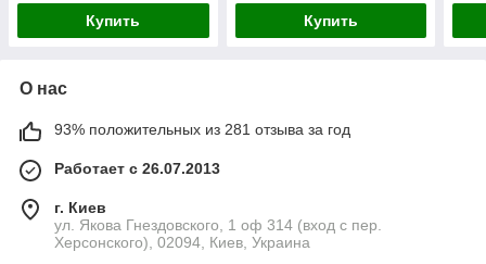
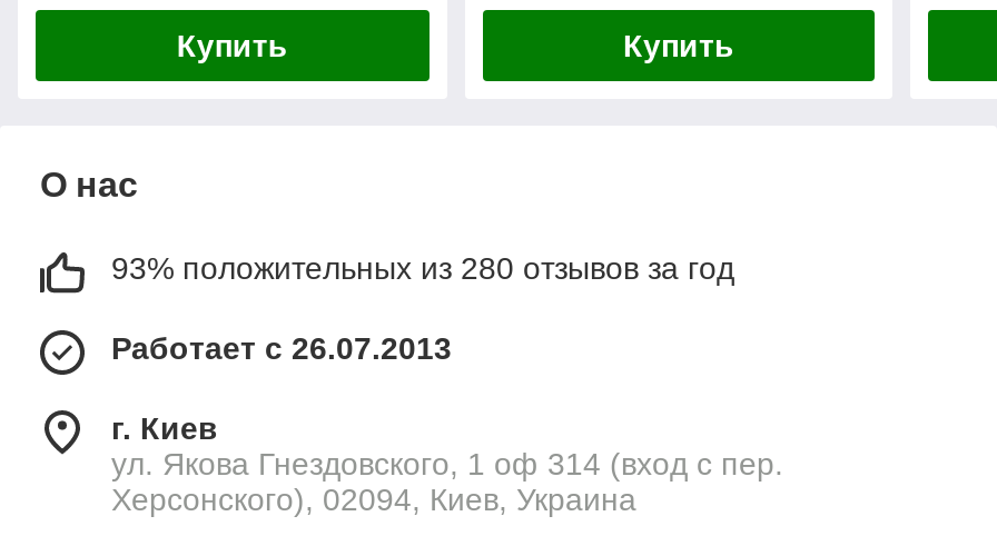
[54,121,350,138] 93% положительных из 281 отзыва за год -> [111,251,734,287] 93% положительных из 280 отзывов за год

